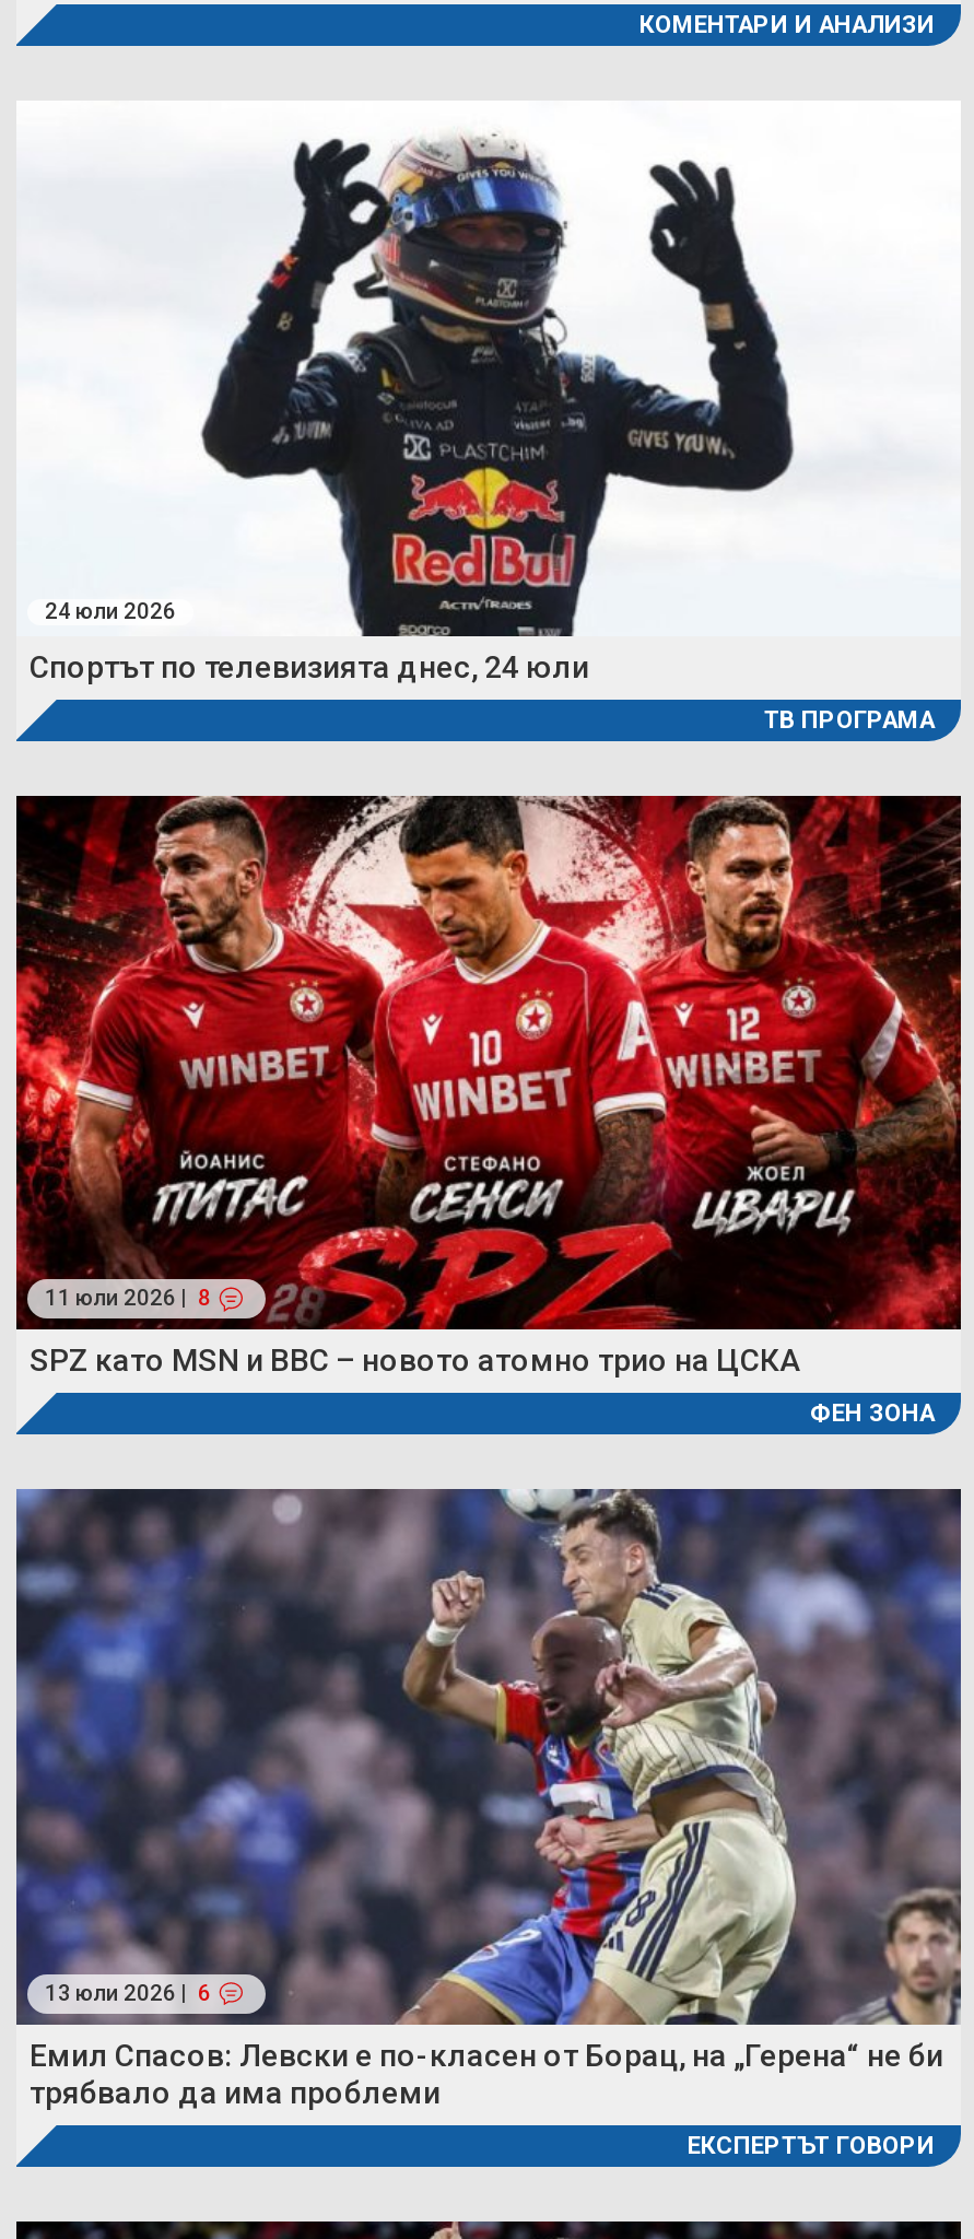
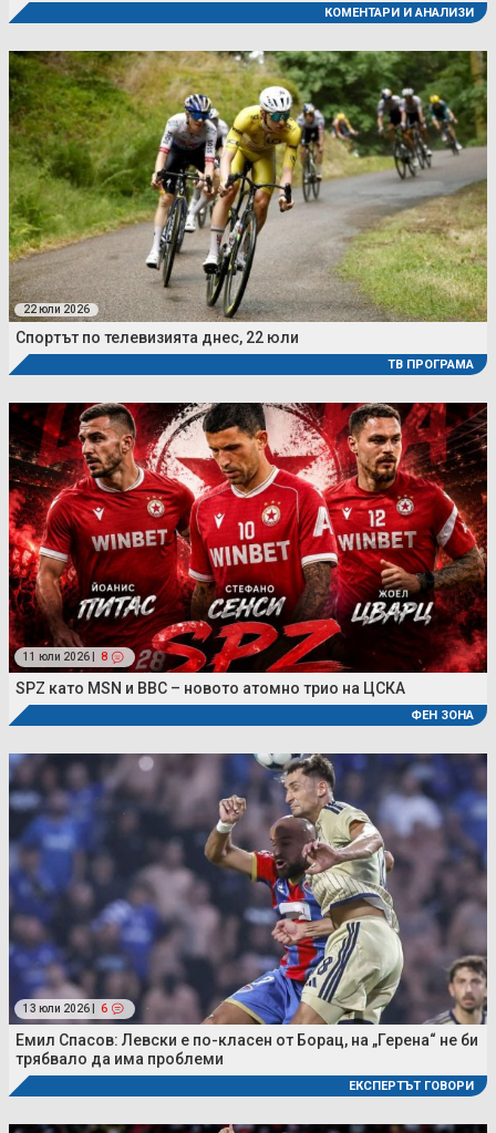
[16,101,961,636] [image] | 24 юли 2026 -> [8,50,488,323] [image] | 22 юли 2026
[30,649,589,684] Спортът по телевизията днес, 24 юли -> [15,329,299,346] Спортът по телевизията днес, 22 юли

